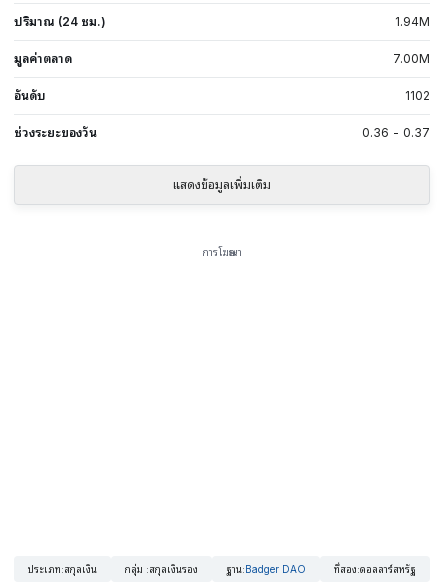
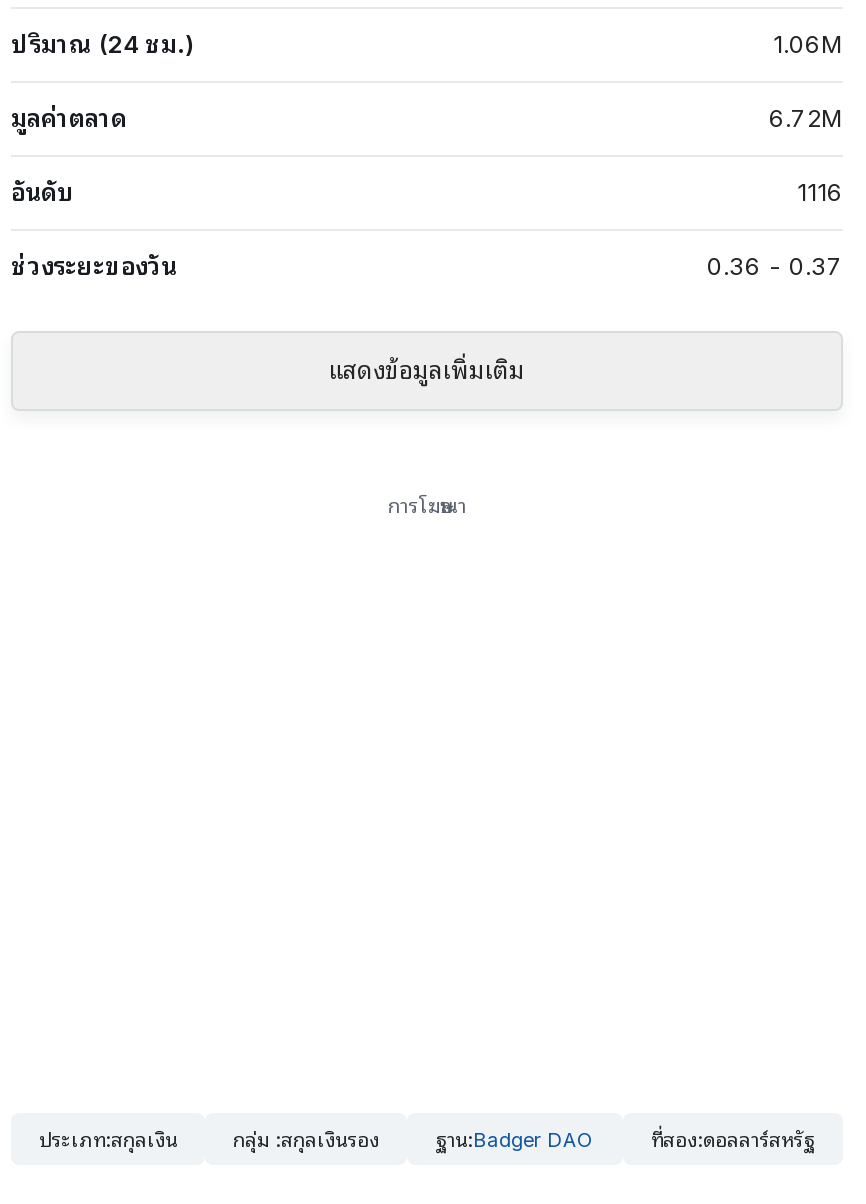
[395,14,430,29] 1.94M -> [773,29,843,59] 1.06M
[393,51,430,66] 7.00M -> [769,103,843,133] 6.72M
[405,88,430,103] 1102 -> [797,177,843,207] 1116

